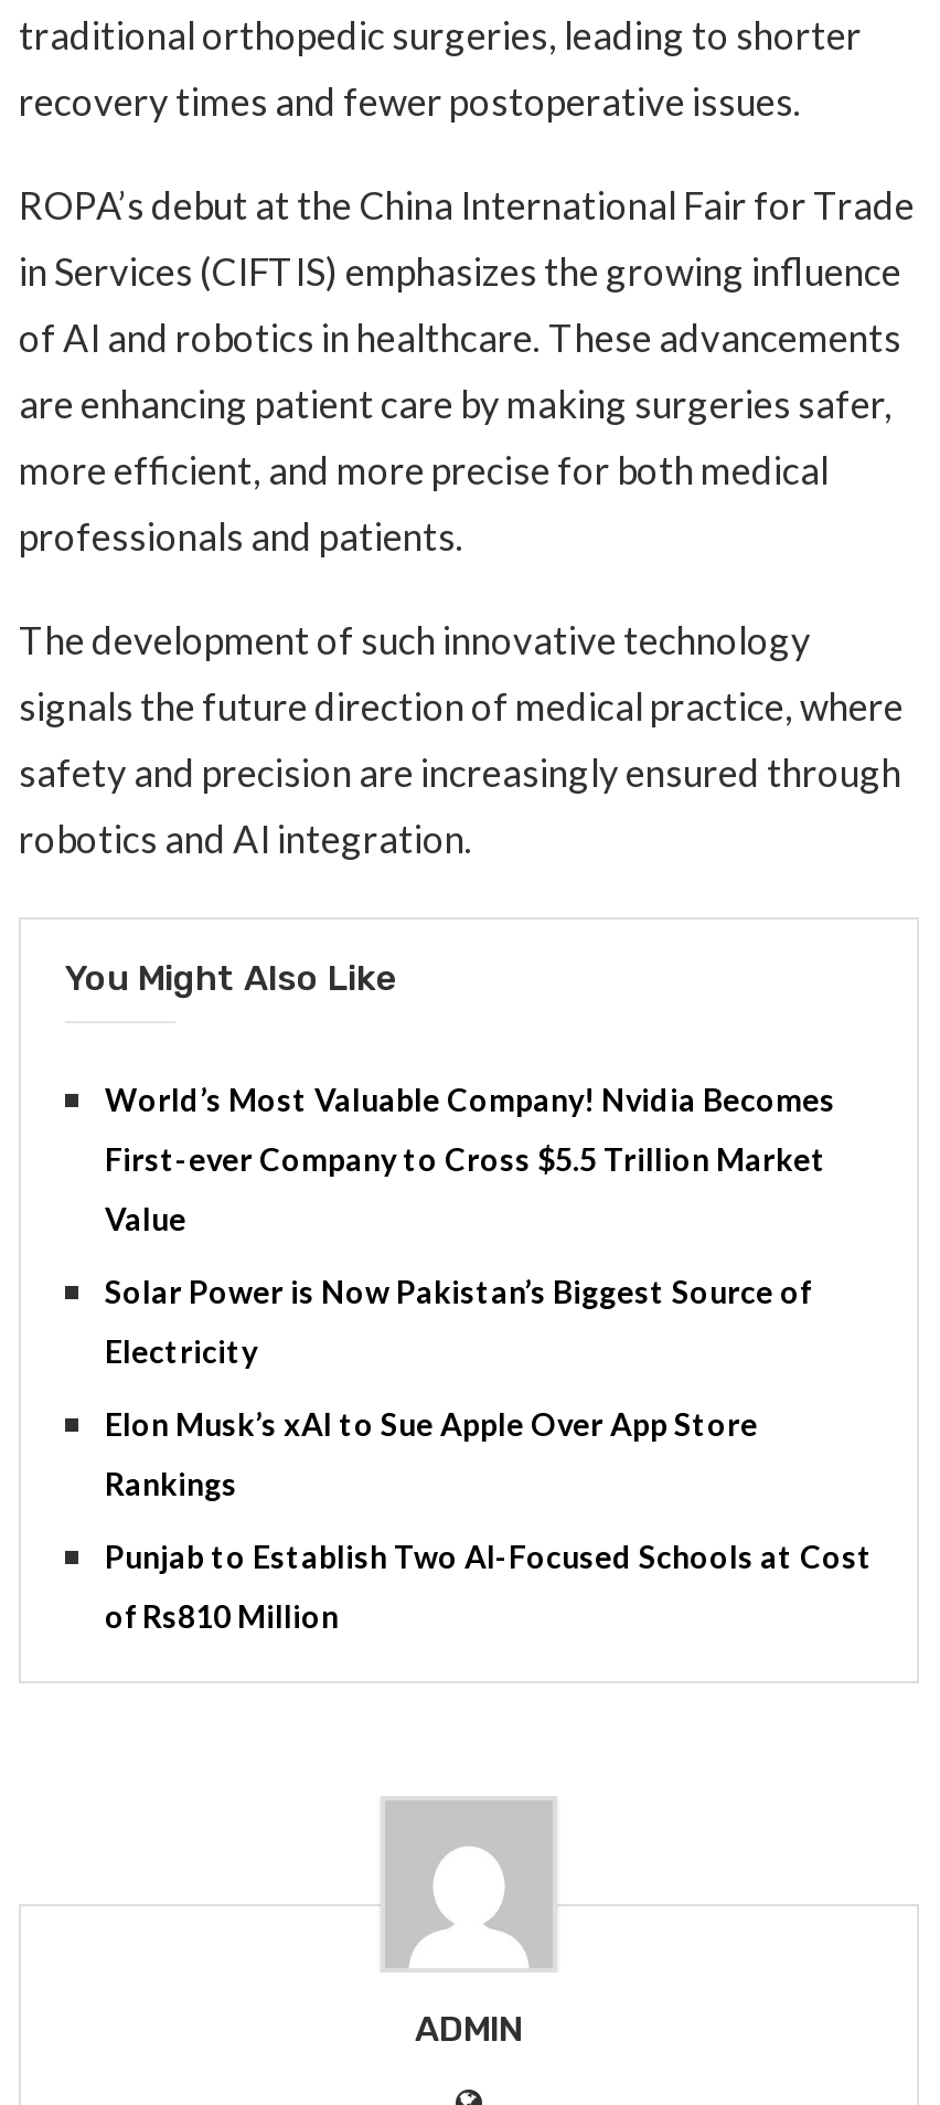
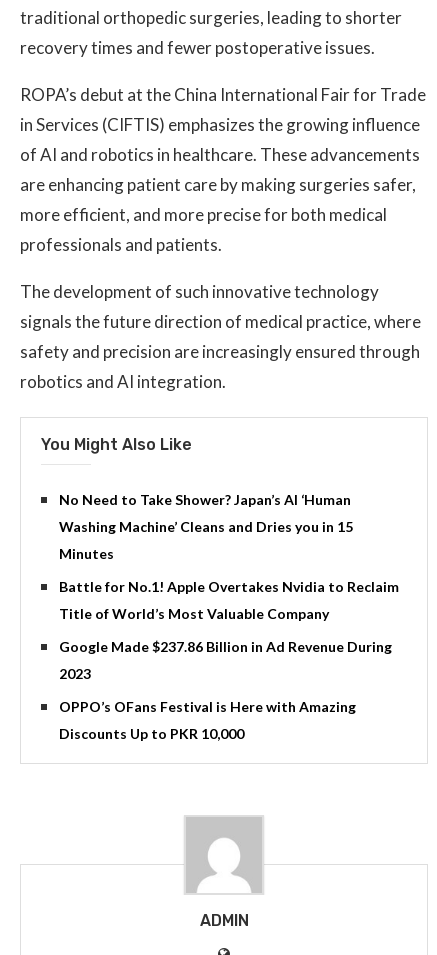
[105,1080,835,1117] World’s Most Valuable Company! Nvidia Becomes -> [59,491,351,508] No Need to Take Shower? Japan’s Al ‘Human
[105,1139,826,1177] First-ever Company to Cross $5.5 Trillion Market -> [59,518,353,535] Washing Machine’ Cleans and Dries you in 15
[105,1199,186,1237] Value -> [59,545,114,562] Minutes
[105,1272,811,1309] Solar Power is Now Pakistan’s Biggest Source of -> [59,578,399,595] Battle for No.1! Apple Overtakes Nvidia to Reclaim
[105,1331,257,1369] Electricity -> [59,605,329,622] Title of World’s Most Valuable Company
[105,1404,758,1442] Elon Musk’s xAl to Sue Apple Over App Store -> [59,638,392,655] Google Made $237.86 Billion in Ad Revenue During
[105,1464,237,1501] Rankings -> [59,665,91,682] 2023
[105,1537,873,1574] Punjab to Establish Two AI-Focused Schools at Cost -> [59,698,356,715] OPPO’s OFans Festival is Here with Amazing
[105,1596,339,1634] of Rs810 Million -> [59,725,244,742] Discounts Up to PKR 10,000

